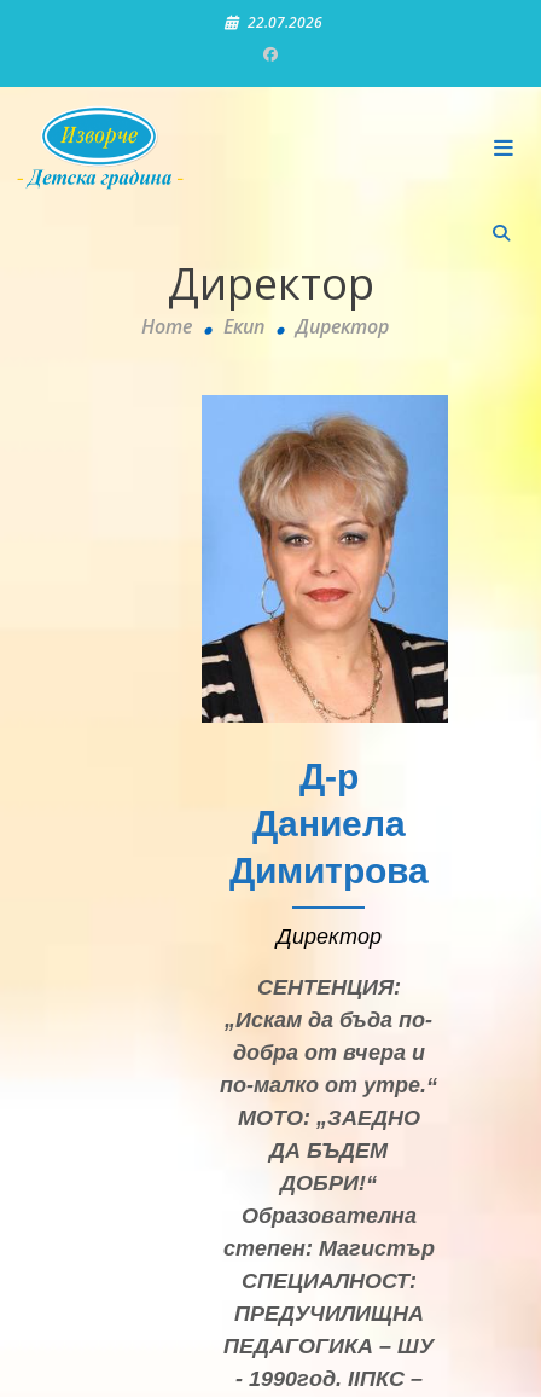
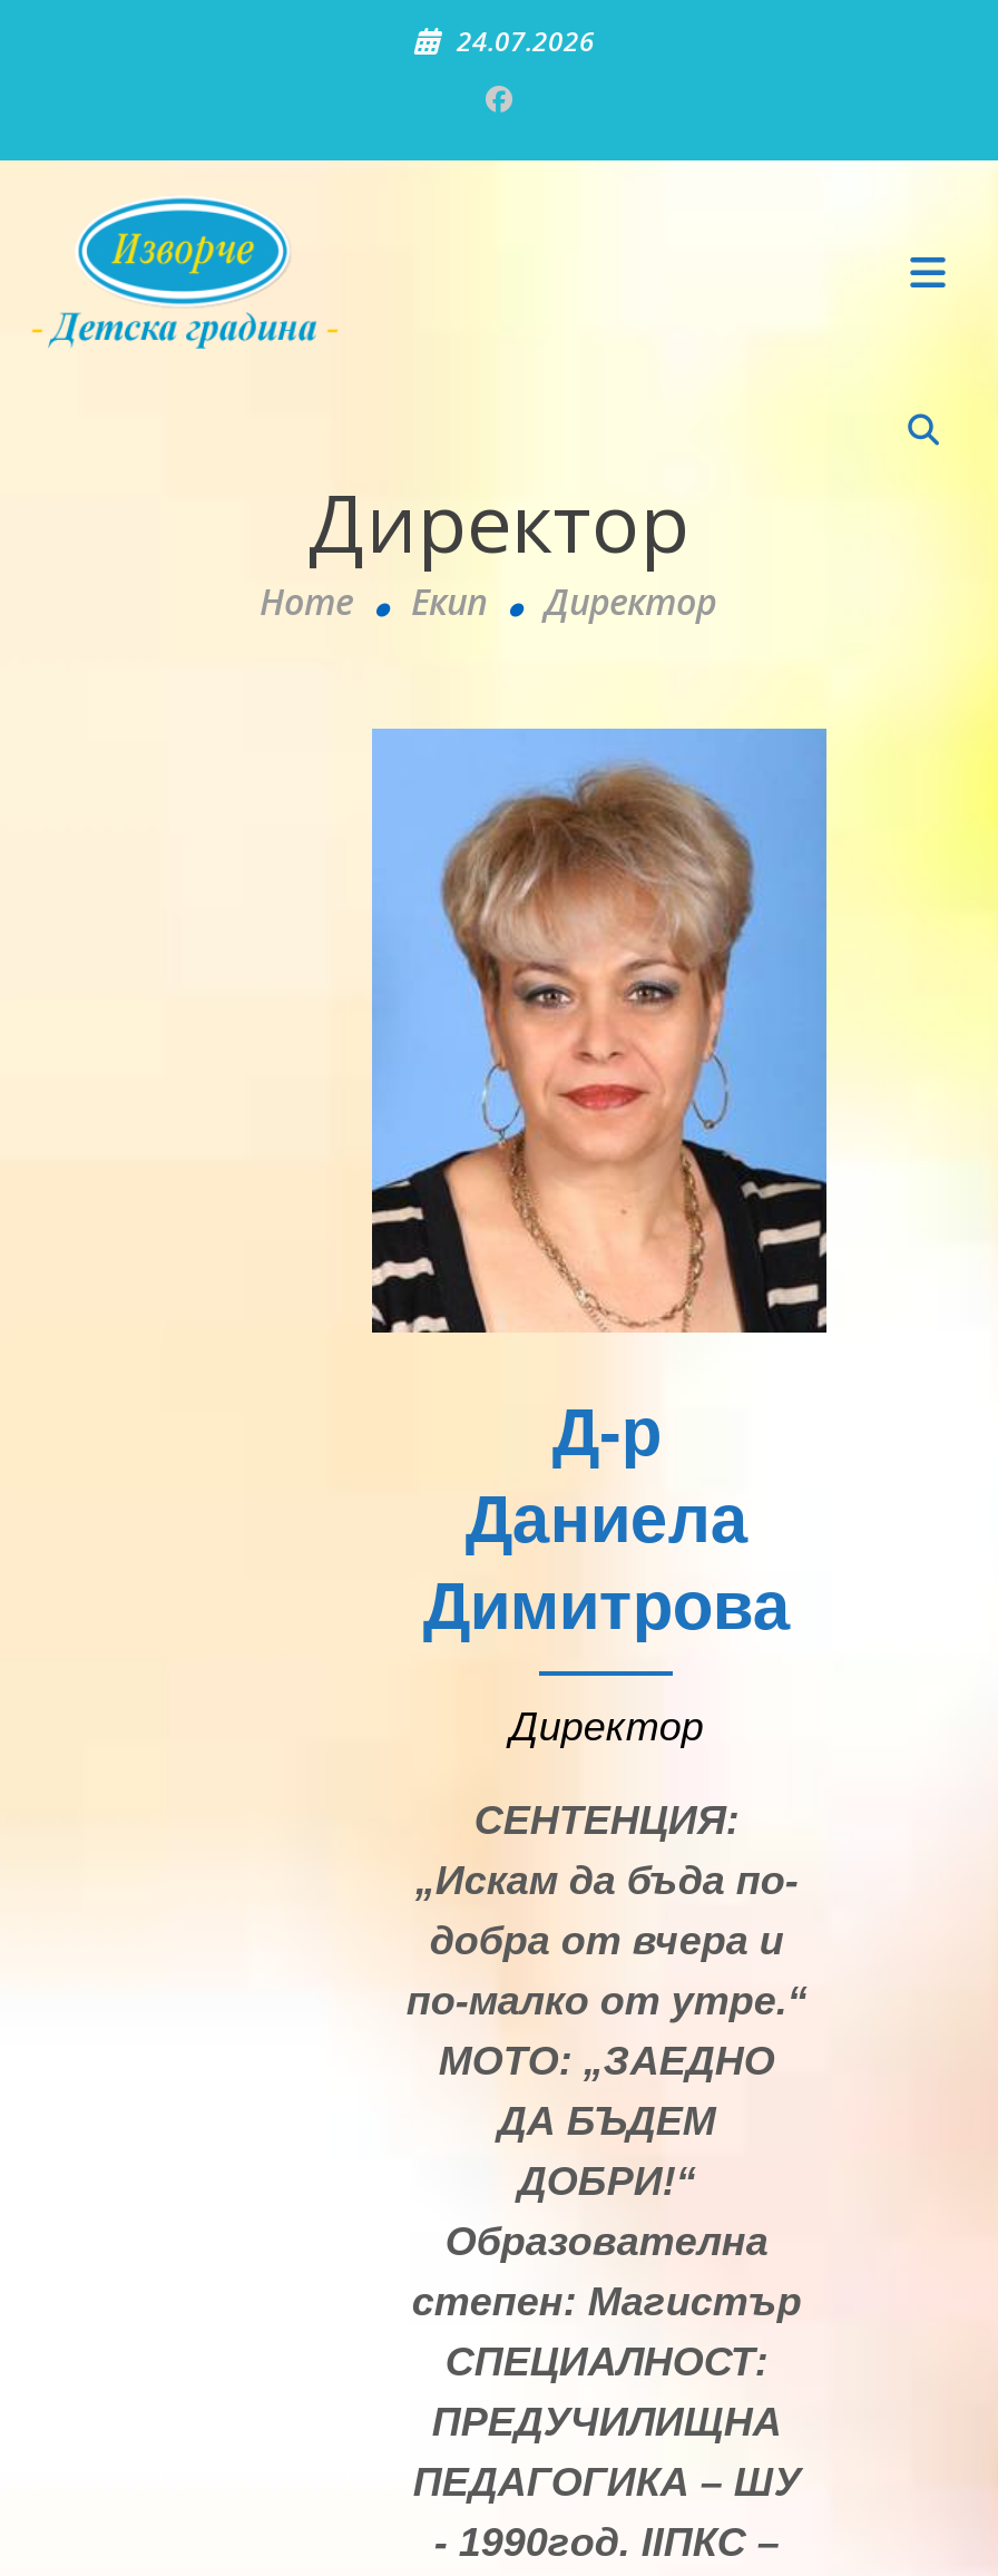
[244,12,322,33] 22.07.2026 -> [450,22,595,60] 24.07.2026

